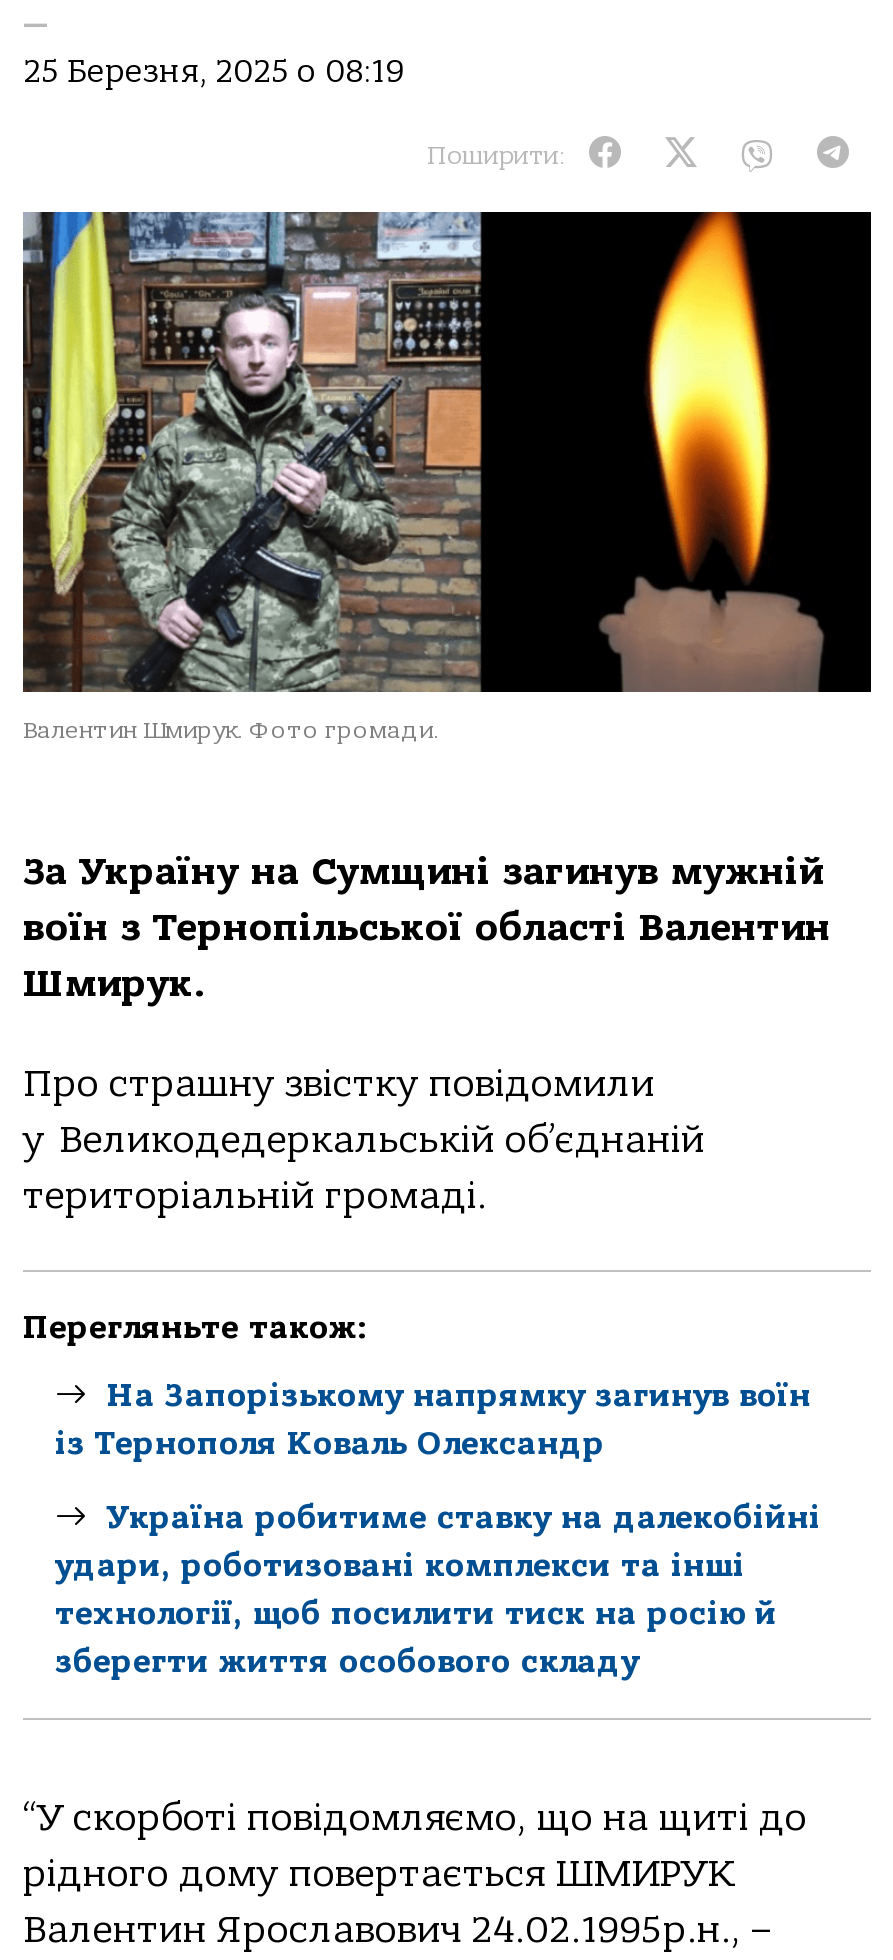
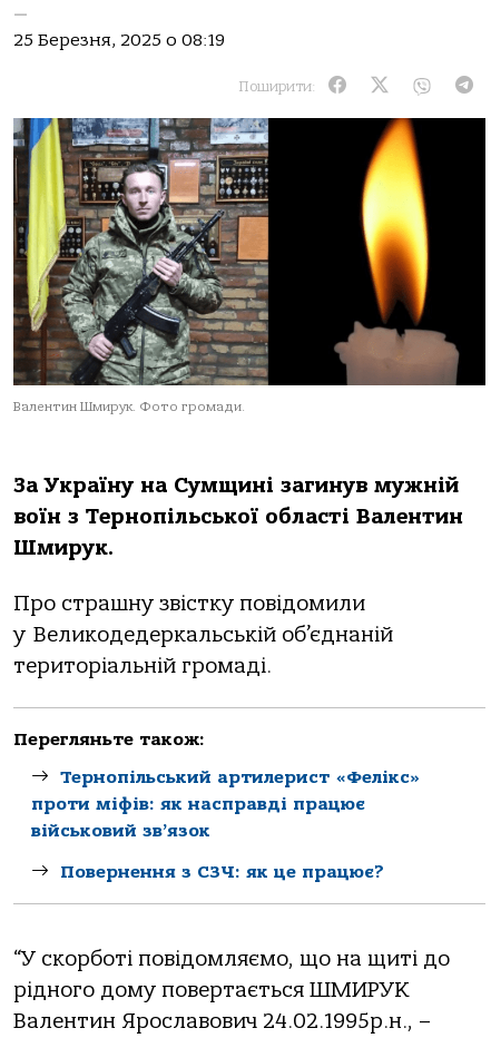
[55,1378,811,1462] На Запорізькому напрямку загинув воїн | із Тернополя Коваль Олександр -> [31,767,421,841] Тернопільський артилерист «Фелікс» | проти міфів: як насправді працює | військовий зв’язок
[55,1499,821,1679] Україна робитиме ставку на далекобійні | удари, роботизовані комплекси та інші | технології, щоб посилити тиск на росію й | зберегти життя особового складу -> [60,862,384,882] Повернення з СЗЧ: як це працює?

